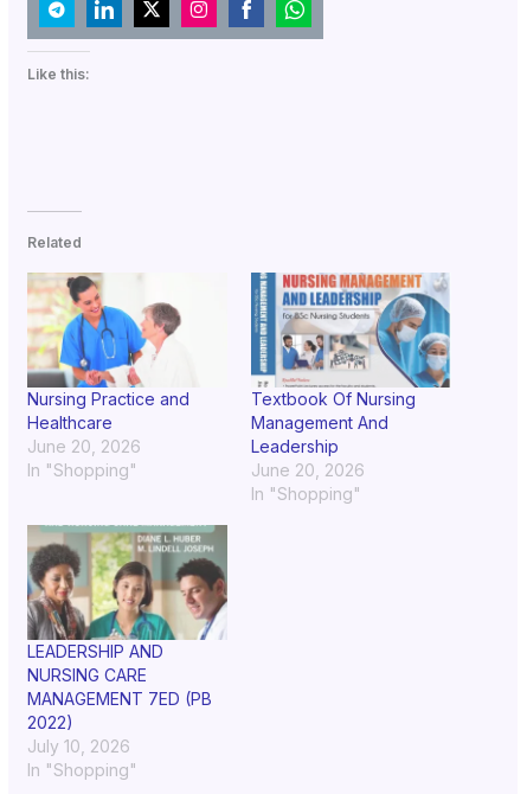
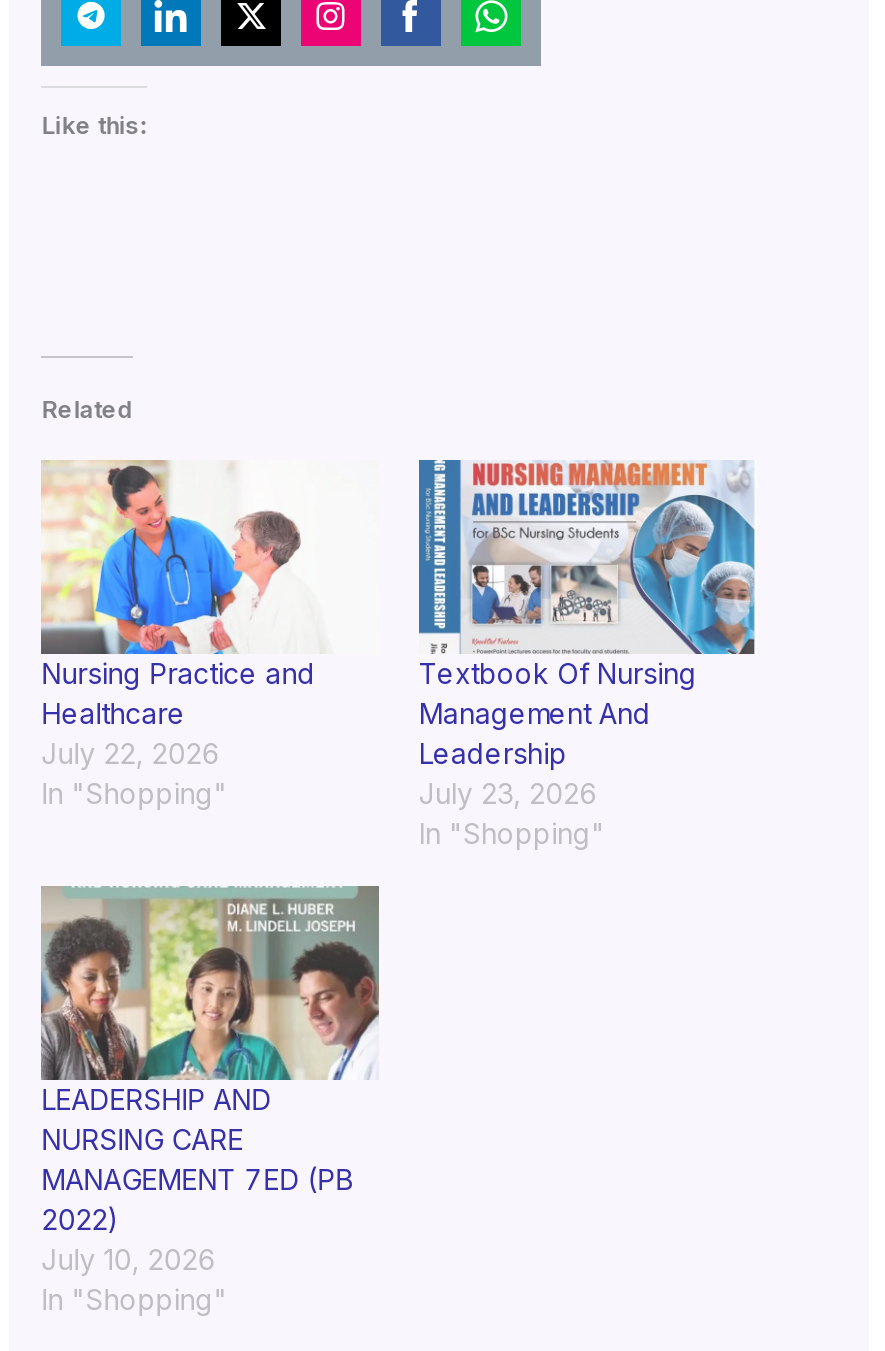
[28,436,141,456] June 20, 2026 -> [42,736,220,770] July 22, 2026
[251,460,365,480] June 20, 2026 -> [419,776,597,810] July 23, 2026

